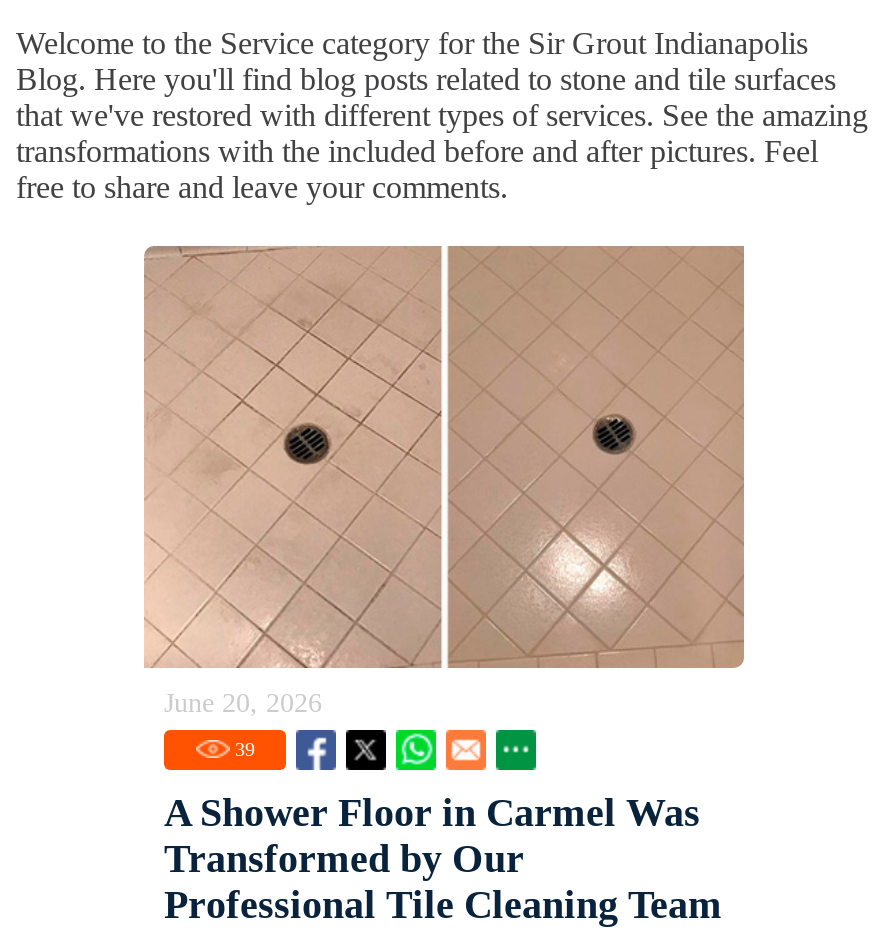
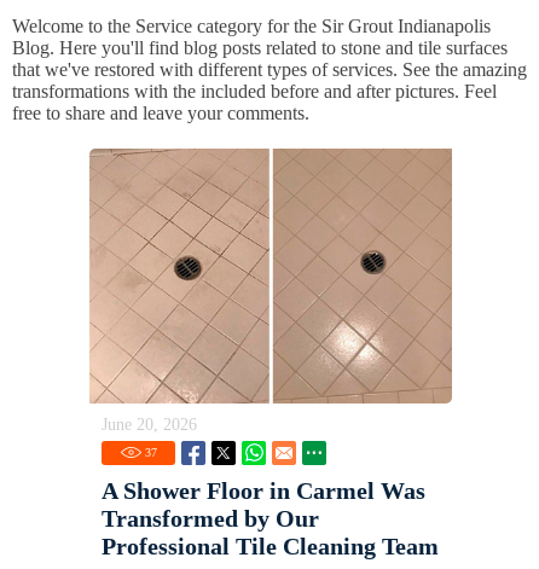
[235,739,255,761] 39 -> [144,446,157,460] 37

